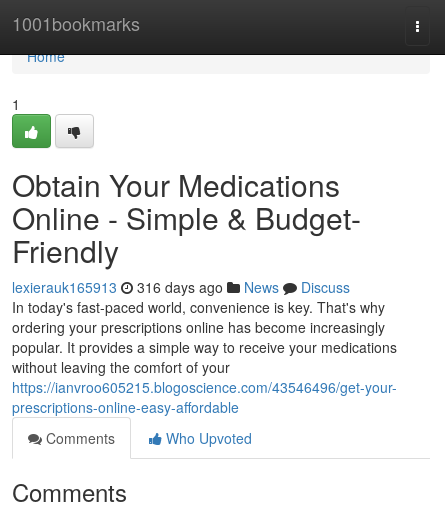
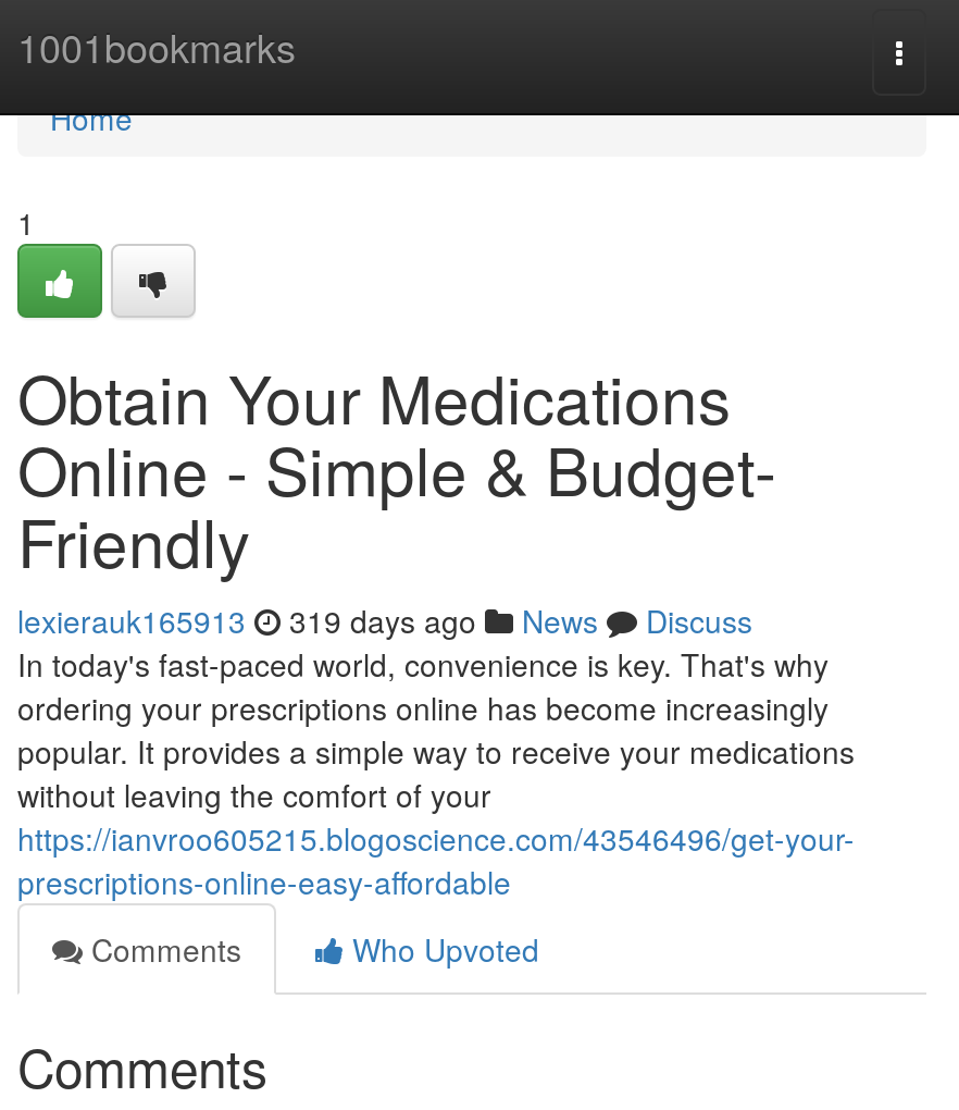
[12,277,350,297] lexierauk165913 316 days ago News Discuss -> [17,599,752,642] lexierauk165913 319 days ago News Discuss

